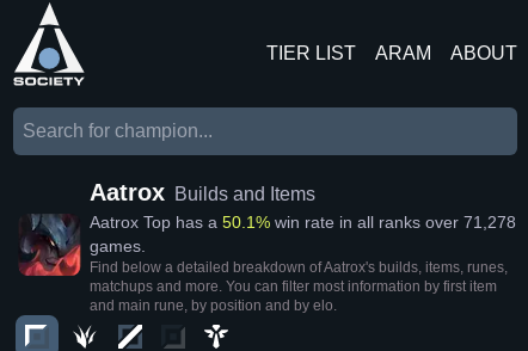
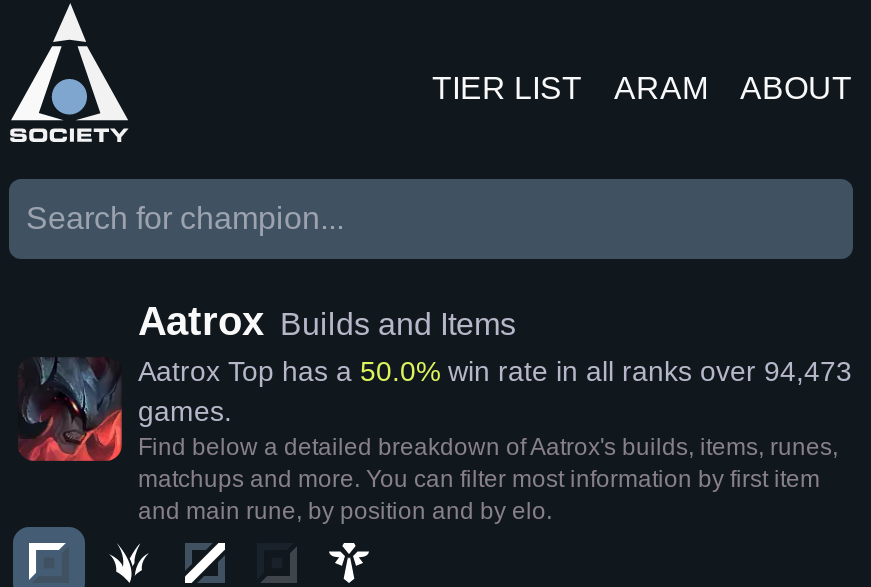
[90,213,517,232] Aatrox Top has a 50.1% win rate in all ranks over 71,278 -> [138,355,852,387] Aatrox Top has a 50.0% win rate in all ranks over 94,473

